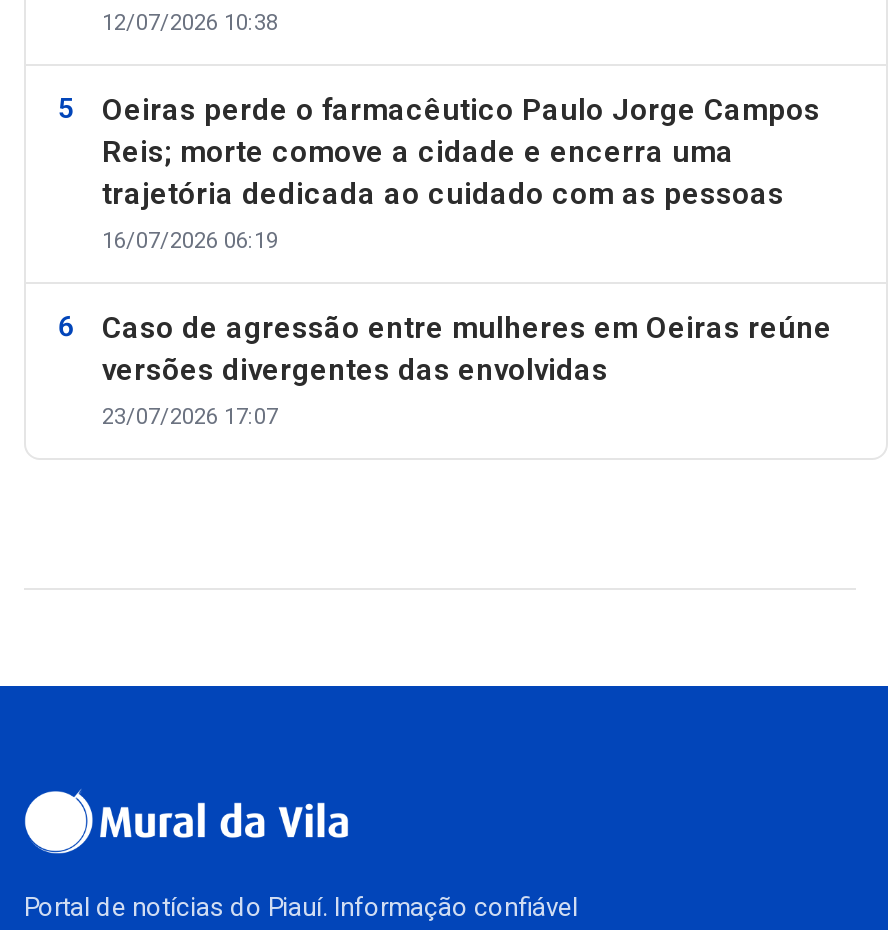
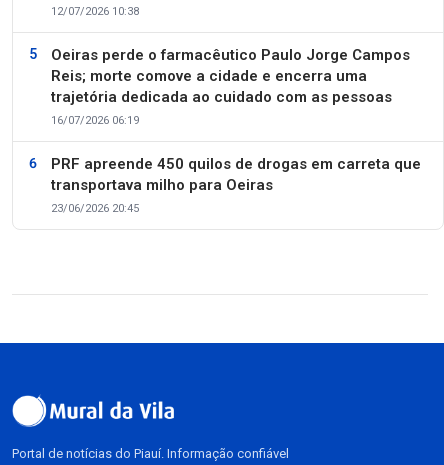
[102,310,832,430] Caso de agressão entre mulheres em Oeiras reúne | versões divergentes das envolvidas | 23/07/2026 17:07 -> [51,155,421,215] PRF apreende 450 quilos de drogas em carreta que | transportava milho para Oeiras | 23/06/2026 20:45

